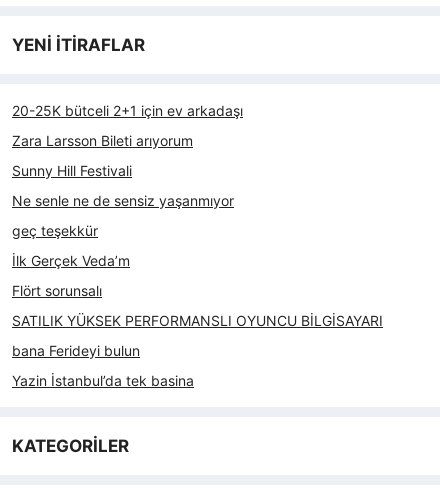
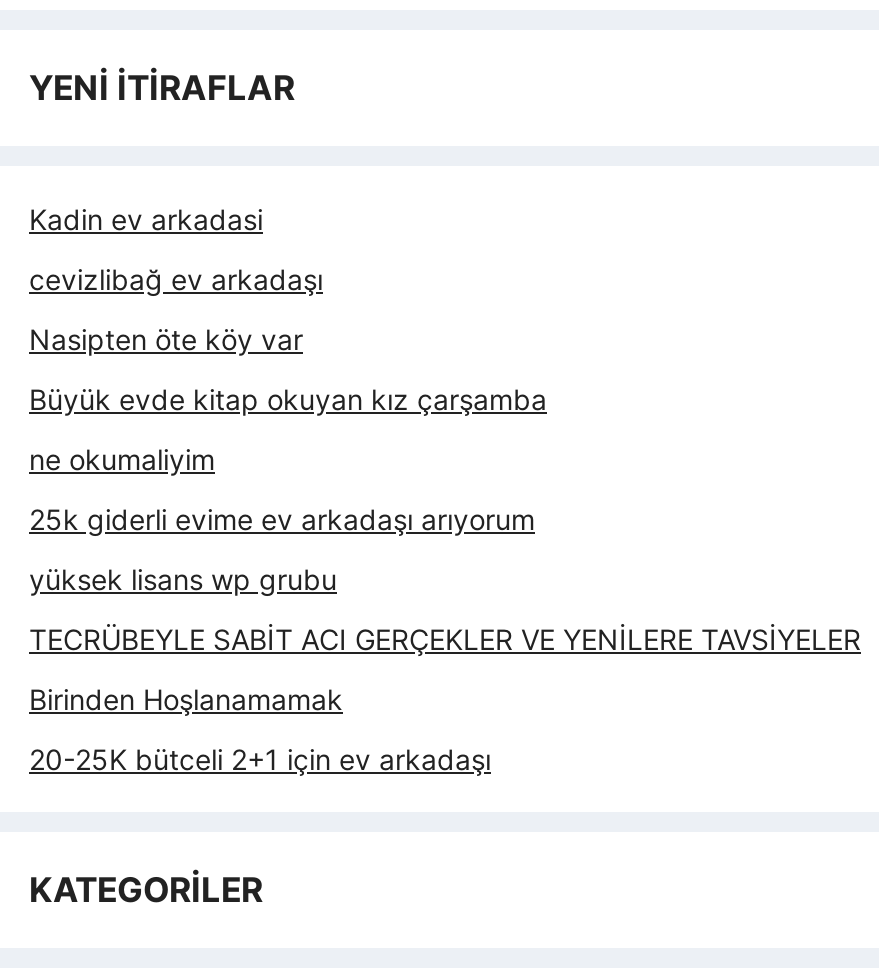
none -> [29,202,861,716] Kadin ev arkadasi | cevizlibağ ev arkadaşı | Nasipten öte köy var | Büyük evde kitap okuyan kız çarşamba | ne okumaliyim | 25k giderli evime ev arkadaşı arıyorum | yüksek lisans wp grubu | TECRÜBEYLE SABİT ACI GERÇEKLER VE YENİLERE TAVSİYELER | Birinden Hoşlanamamak
moved [12,102,243,119] -> [29,742,491,776]: 20-25K bütceli 2+1 için ev arkadaşı
[12,132,383,389] Zara Larsson Bileti arıyorum | Sunny Hill Festivali | Ne senle ne de sensiz yaşanmıyor | geç teşekkür | İlk Gerçek Veda’m | Flört sorunsalı | SATILIK YÜKSEK PERFORMANSLI OYUNCU BİLGİSAYARI | bana Ferideyi bulun | Yazin İstanbul’da tek basina -> none

